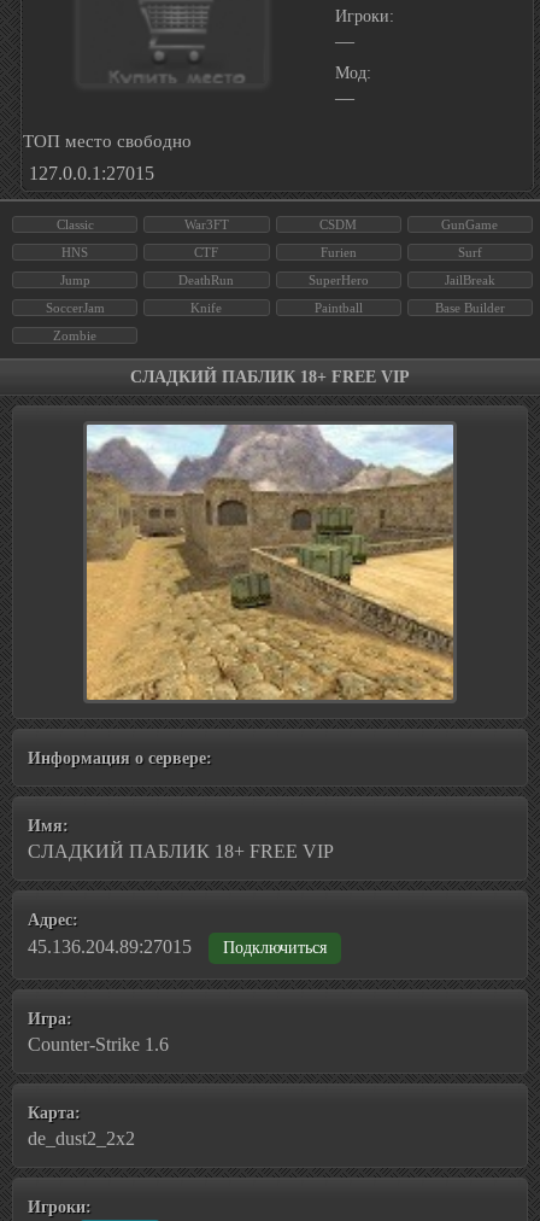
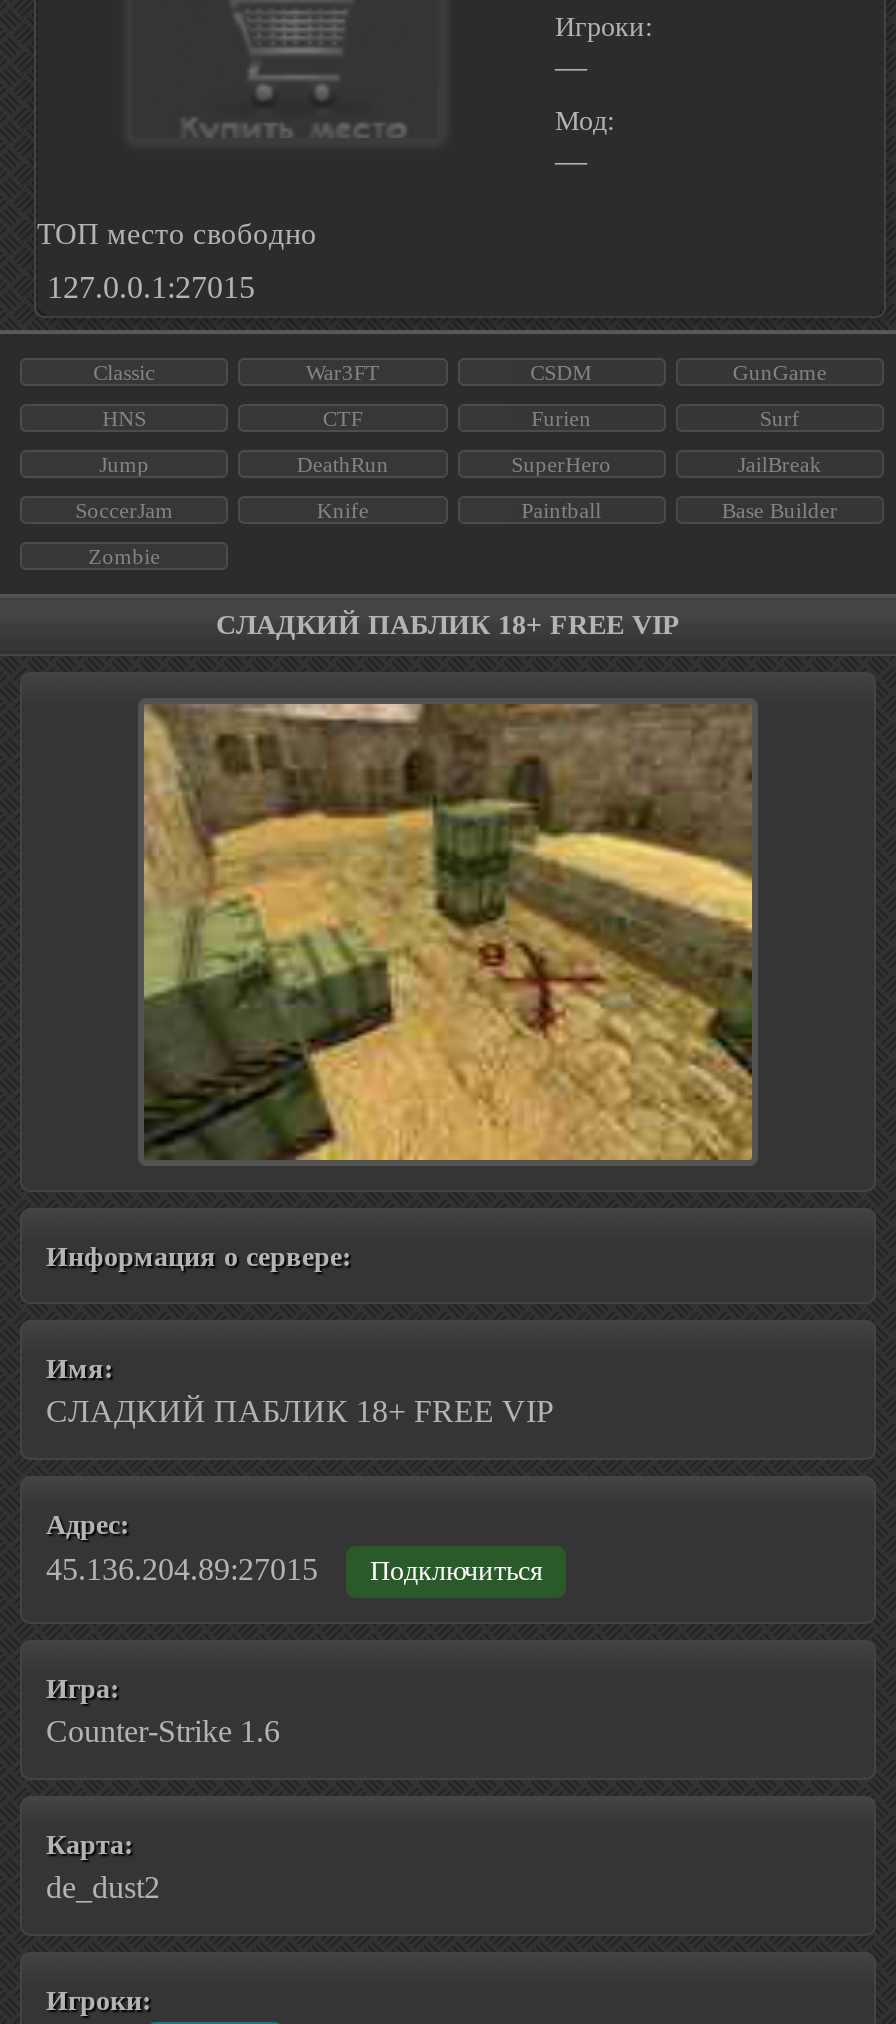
[86,423,454,701] [image] -> [142,702,754,1160] [image]
[28,1128,135,1149] de_dust2_2x2 -> [46,1870,160,1904] de_dust2

